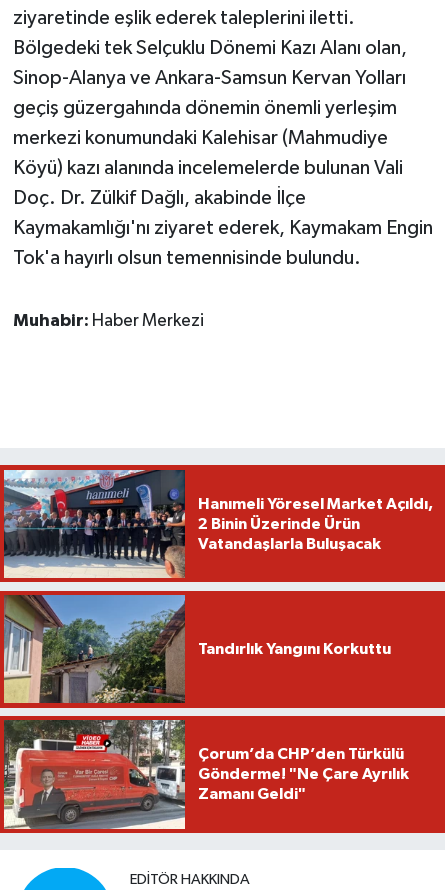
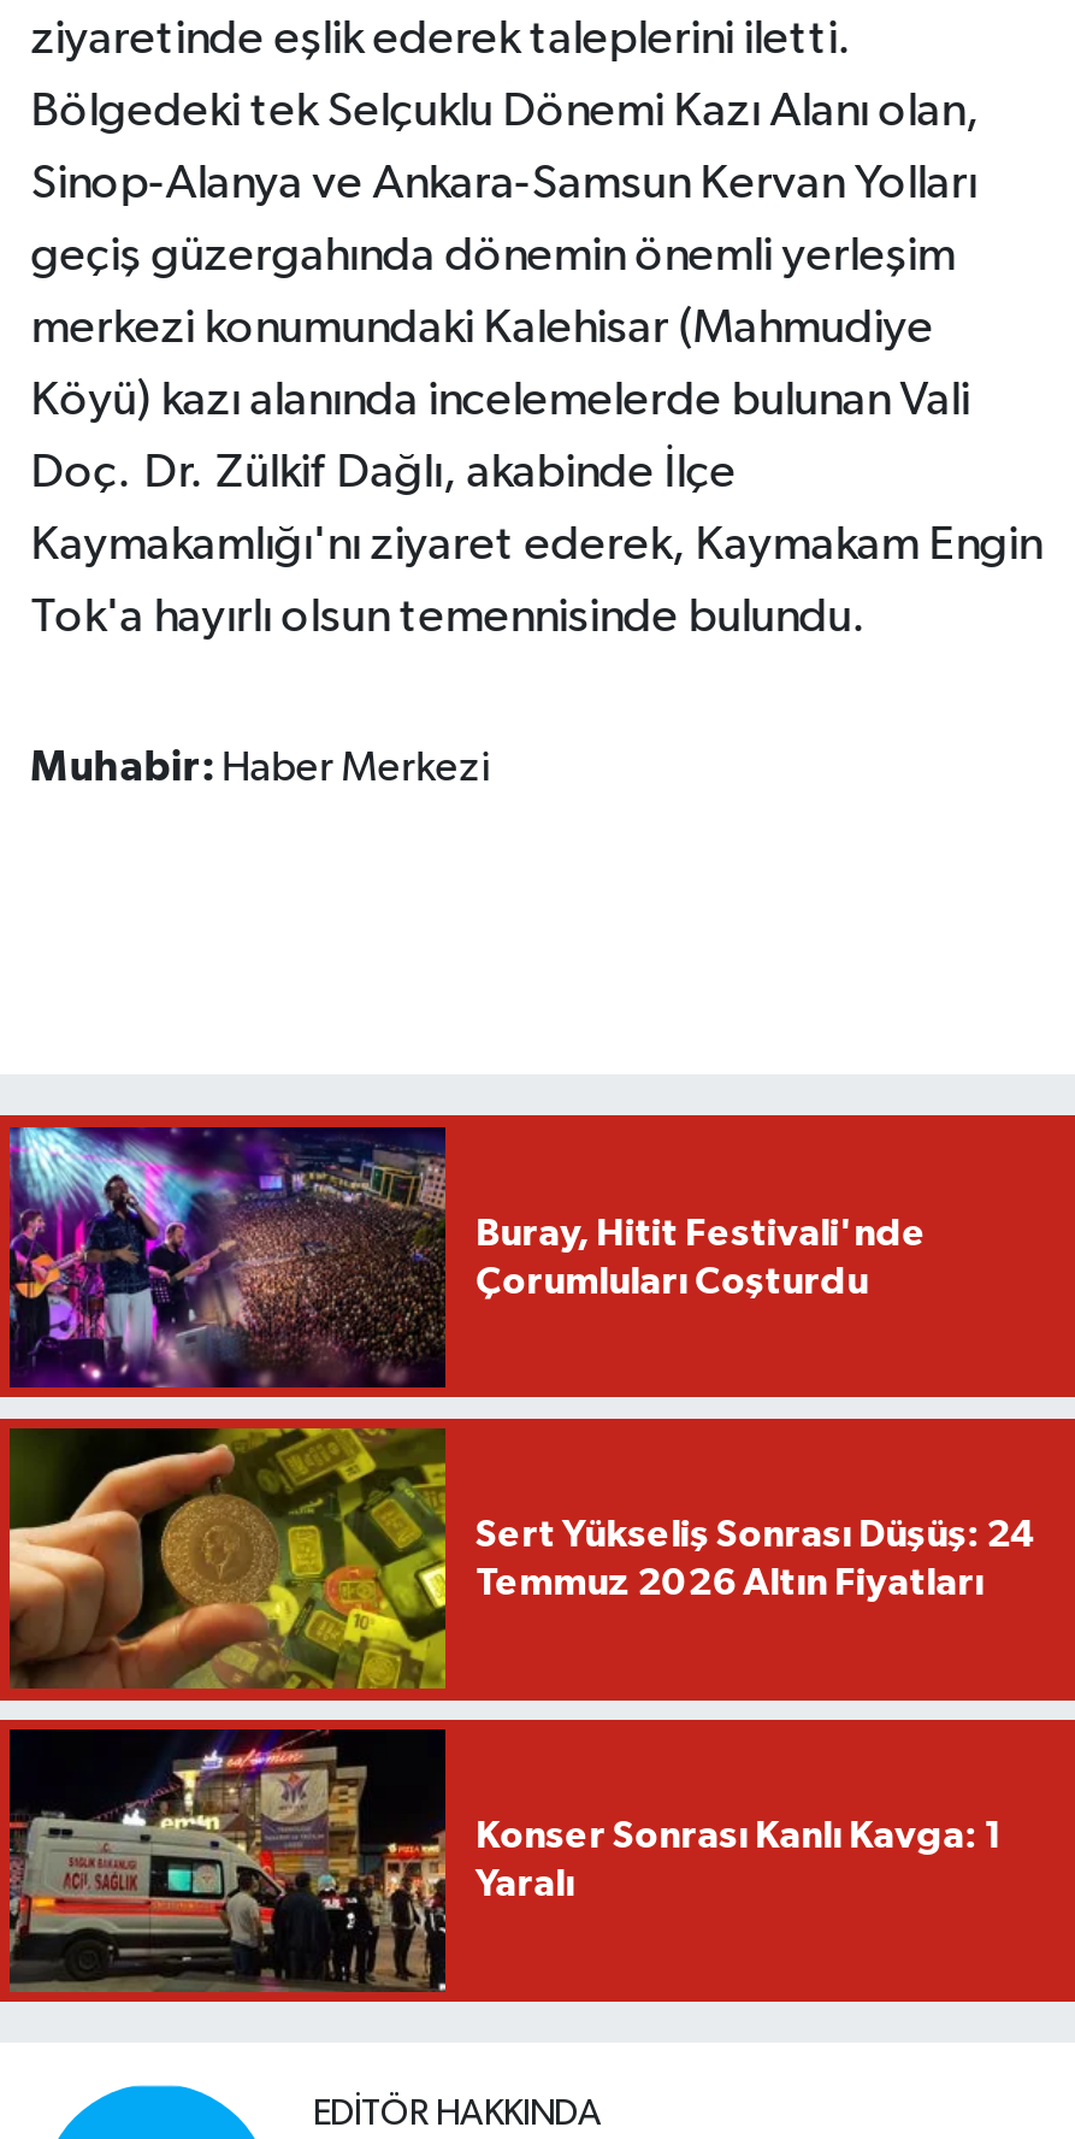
[3,469,433,579] [image] | Hanımeli Yöresel Market Açıldı, | 2 Binin Üzerinde Ürün | Vatandaşlarla Buluşacak -> [7,1125,926,1390] [image] | Buray, Hitit Festivali'nde | Çorumluları Coşturdu
[3,594,391,704] [image] | Tandırlık Yangını Korkuttu -> [7,1426,1037,1691] [image] | Sert Yükseliş Sonrası Düşüş: 24 | Temmuz 2026 Altın Fiyatları
[3,719,409,830] [image] | Çorum’da CHP’den Türkülü | Gönderme! "Ne Çare Ayrılık | Zamanı Geldi" -> [7,1727,1003,1994] [image] | Konser Sonrası Kanlı Kavga: 1 | Yaralı

